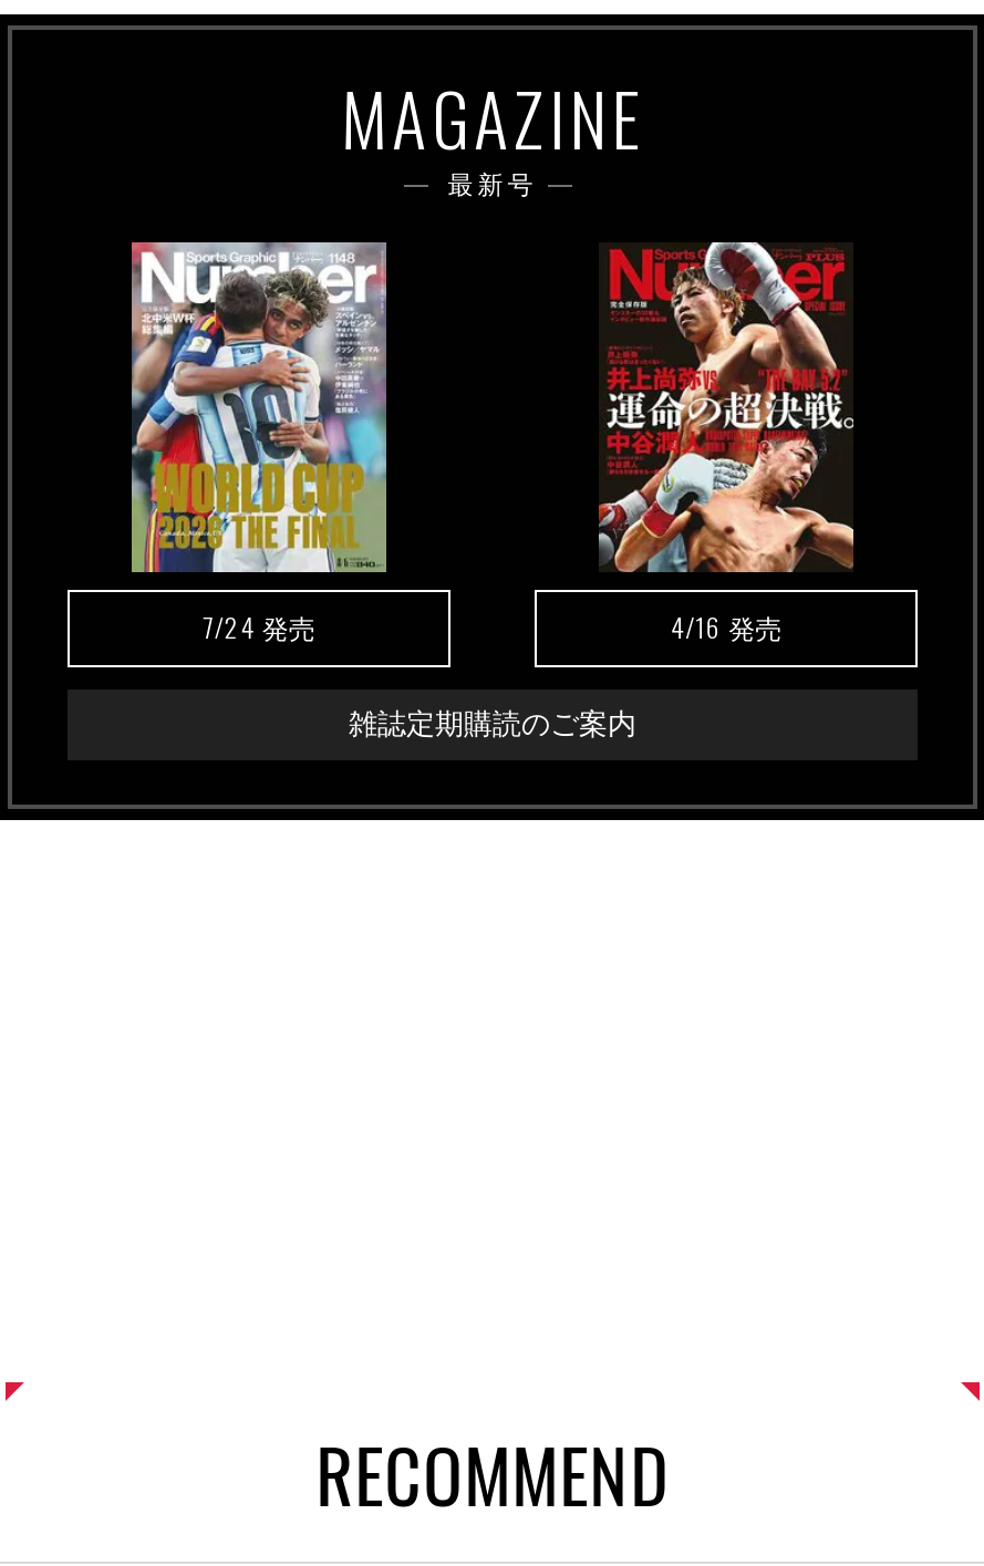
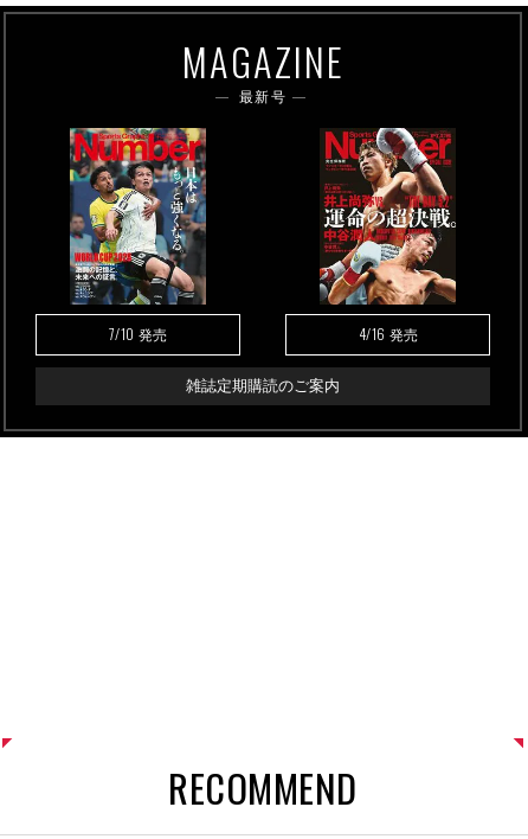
[130,240,389,646] [image] | 7/24発売 -> [70,127,206,344] [image] | 7/10発売

